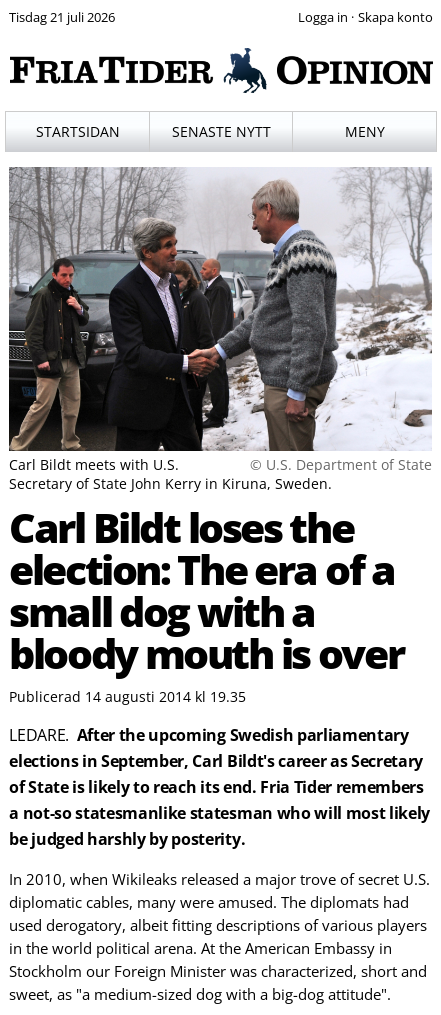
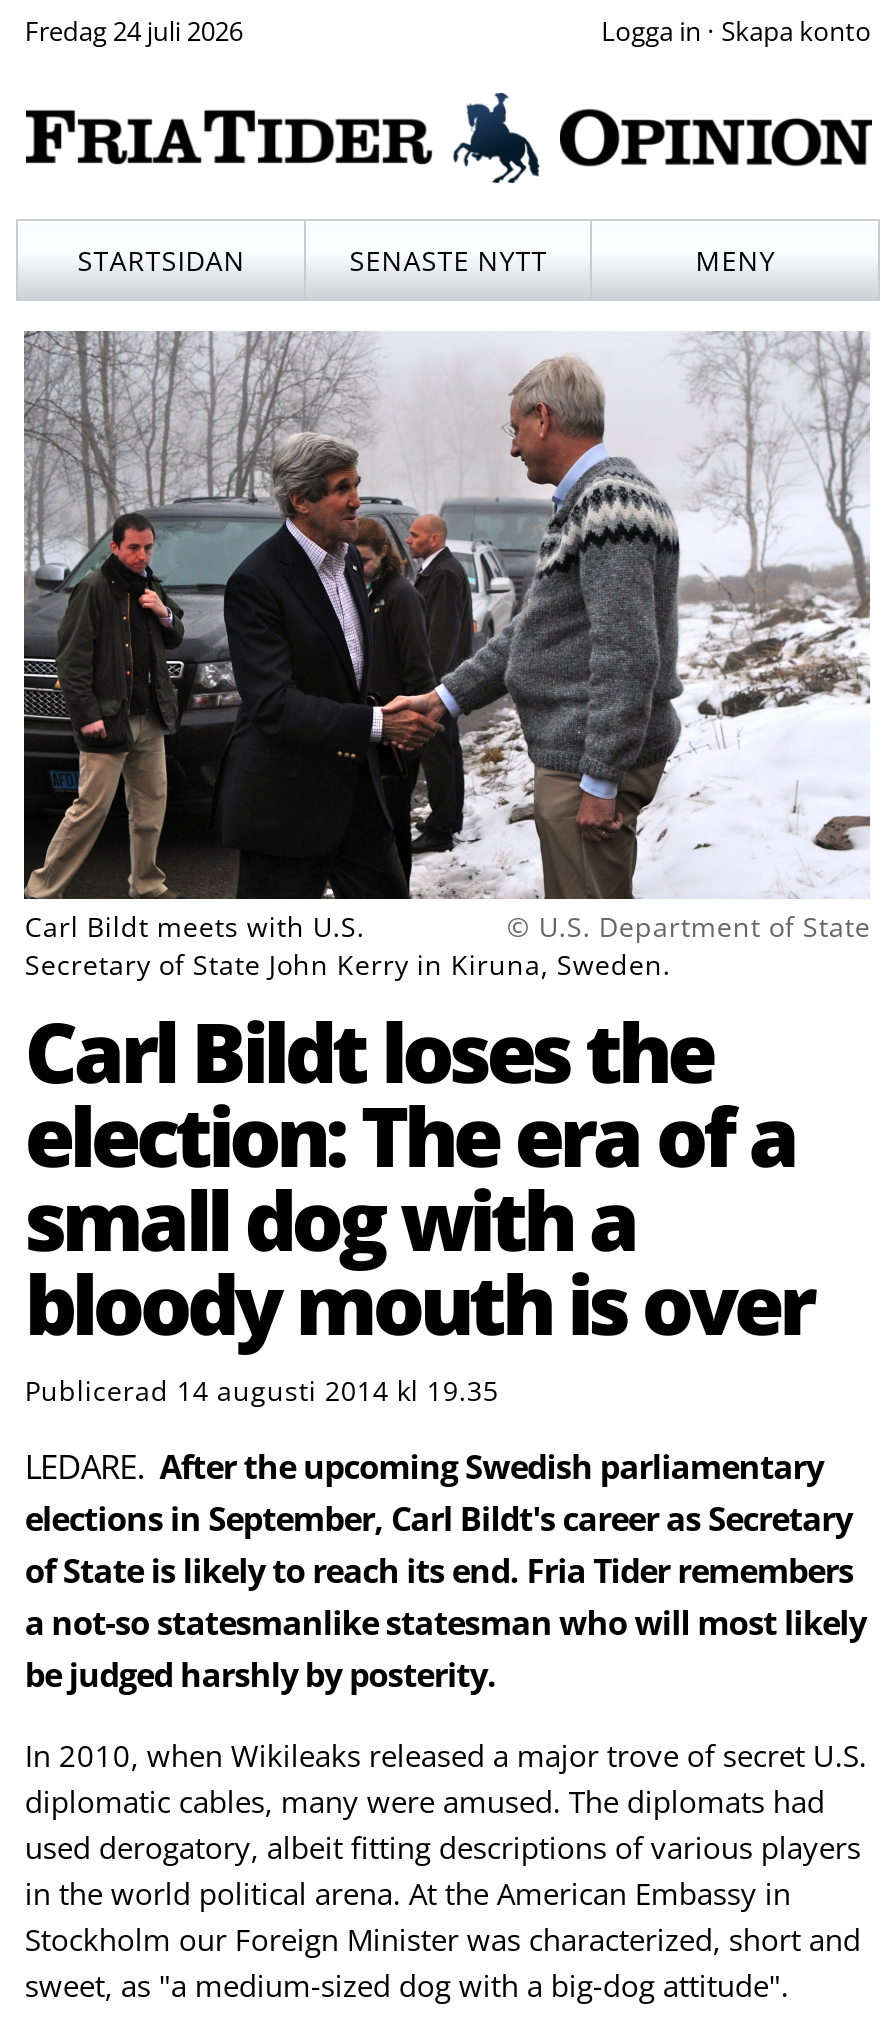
[9,8,115,26] Tisdag 21 juli 2026 -> [25,14,243,50] Fredag 24 juli 2026

